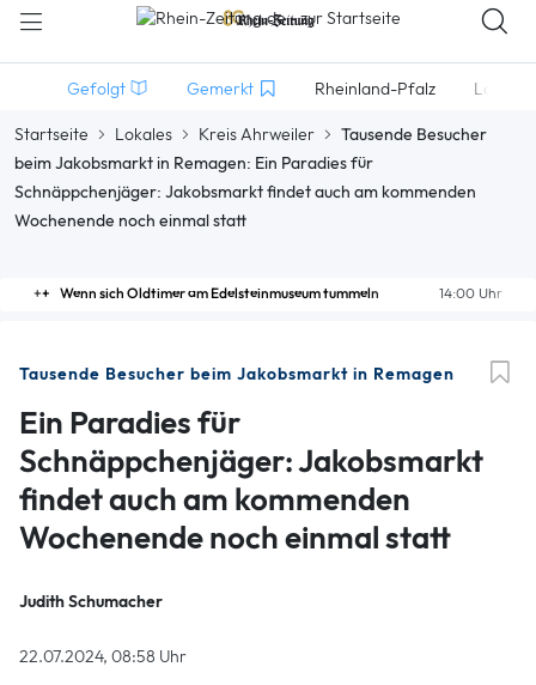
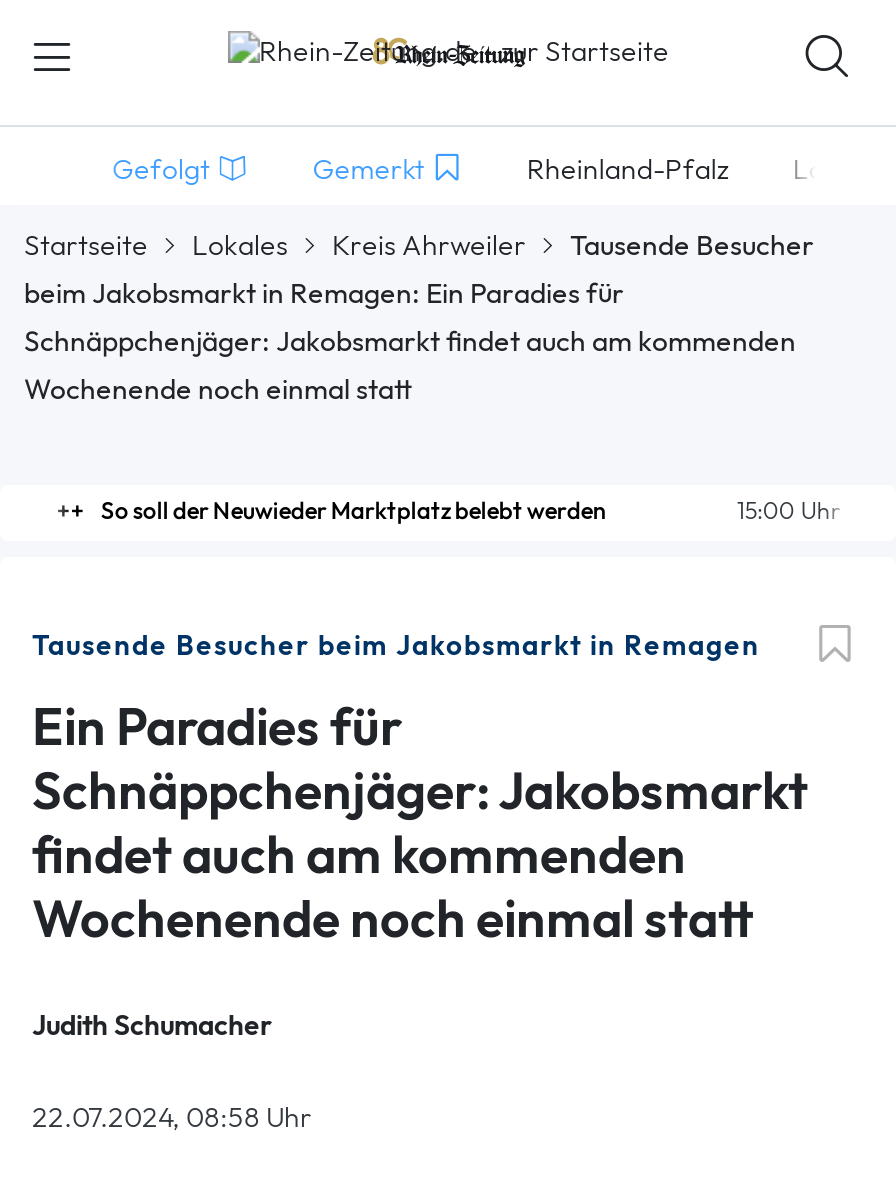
[60,284,502,303] 14:00 Uhr | Wenn sich Oldtimer am Edelsteinmuseum tummeln -> [100,495,840,527] 15:00 Uhr | So soll der Neuwieder Marktplatz belebt werden

